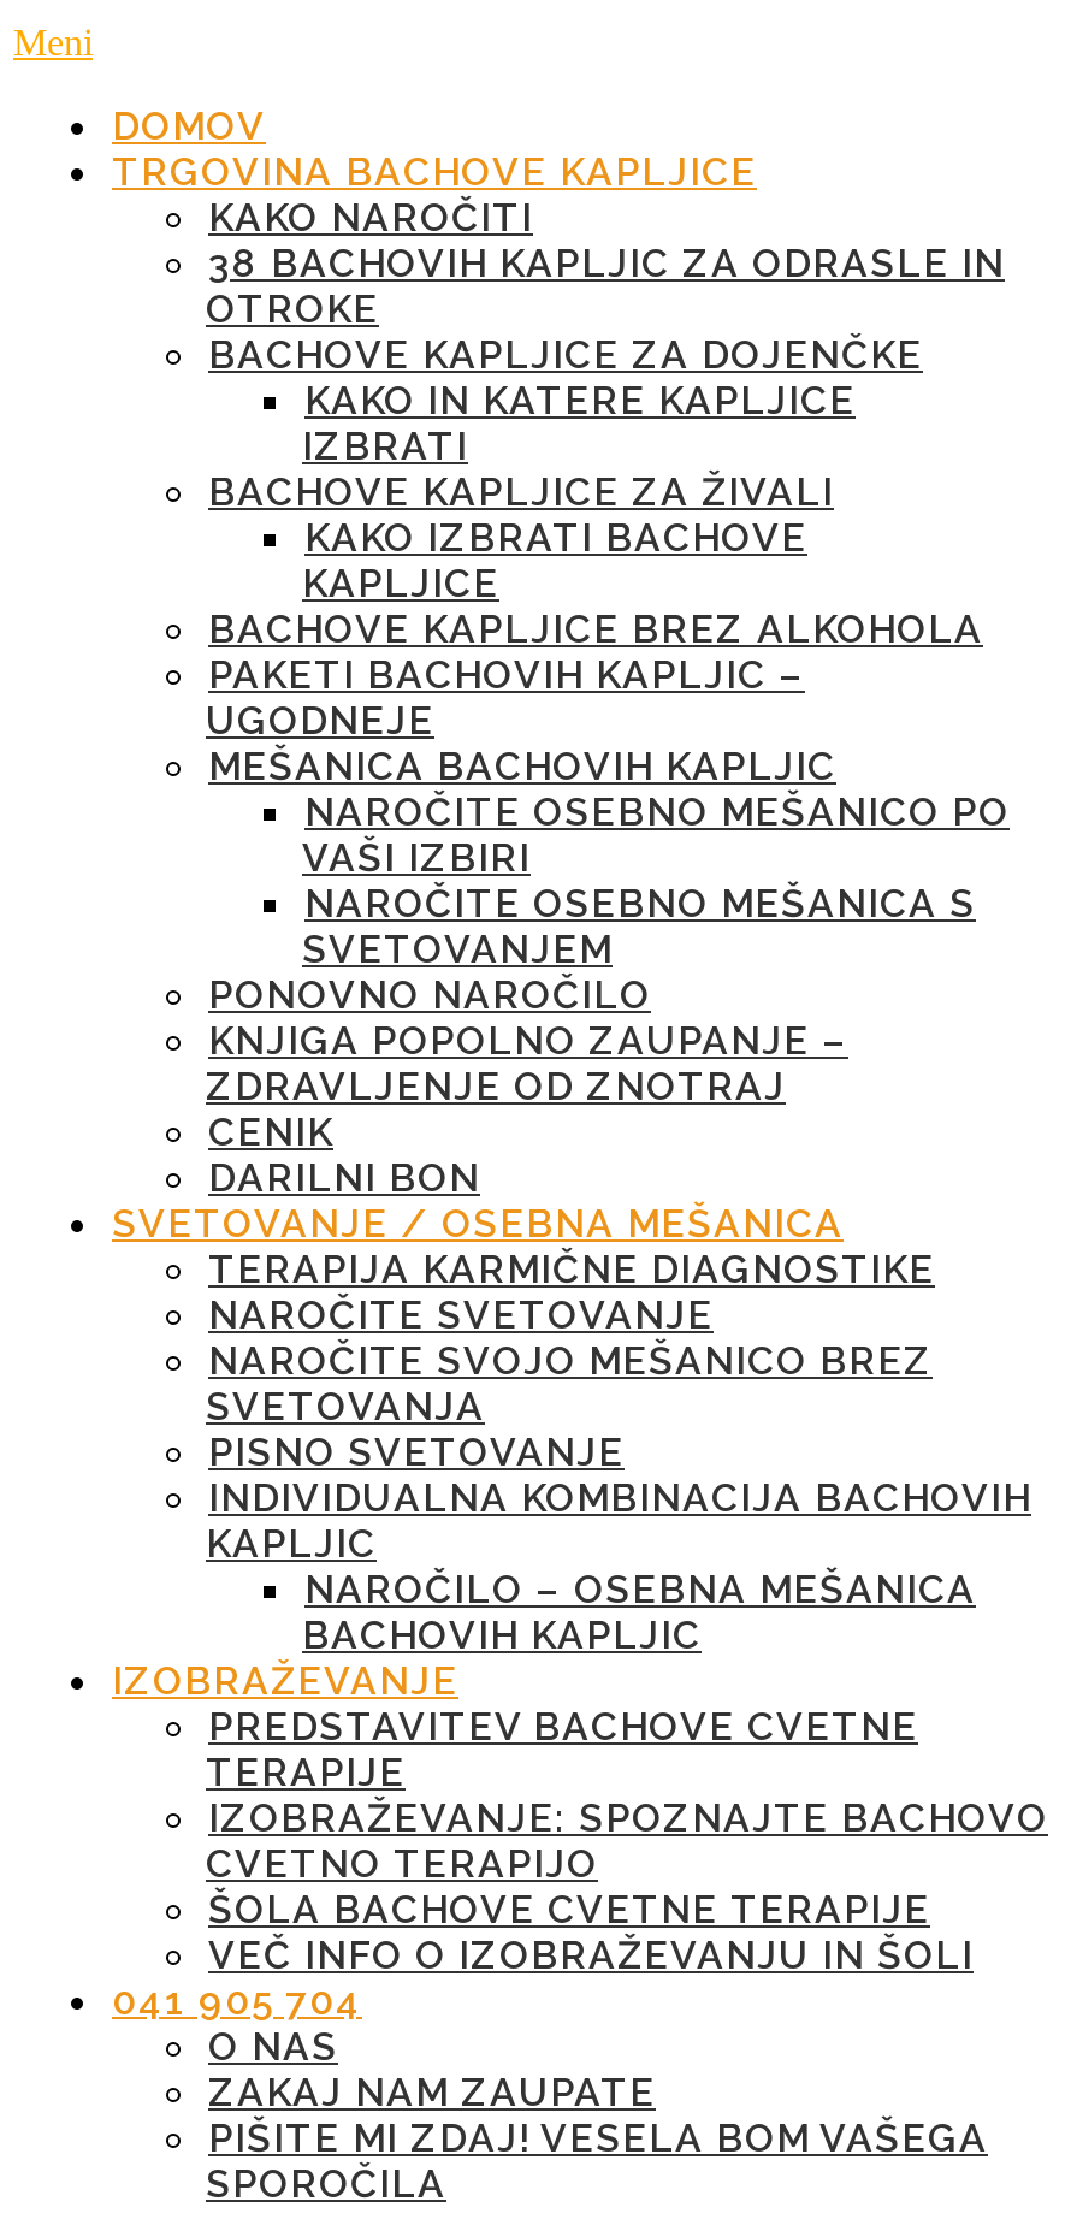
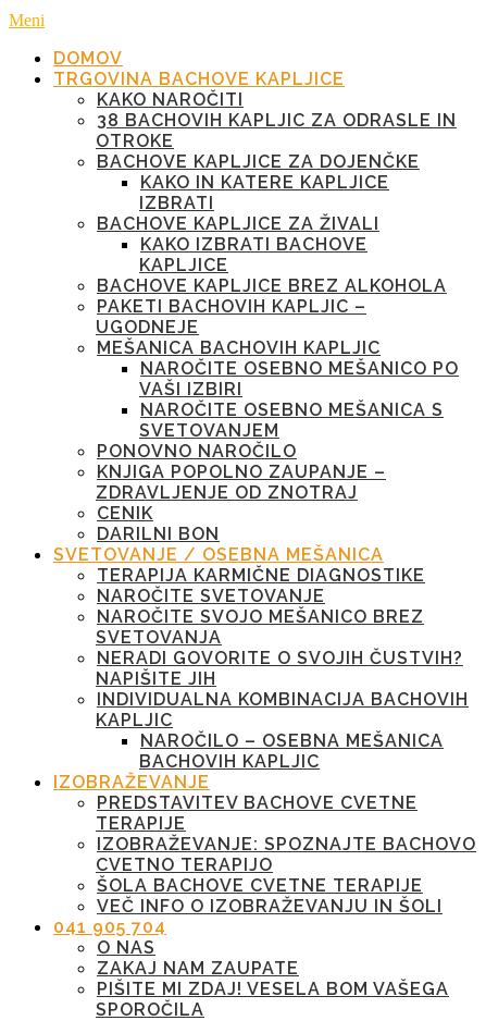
[208,1430,625,1475] PISNO SVETOVANJE -> [96,648,463,689] NERADI GOVORITE O SVOJIH ČUSTVIH? | NAPIŠITE JIH

